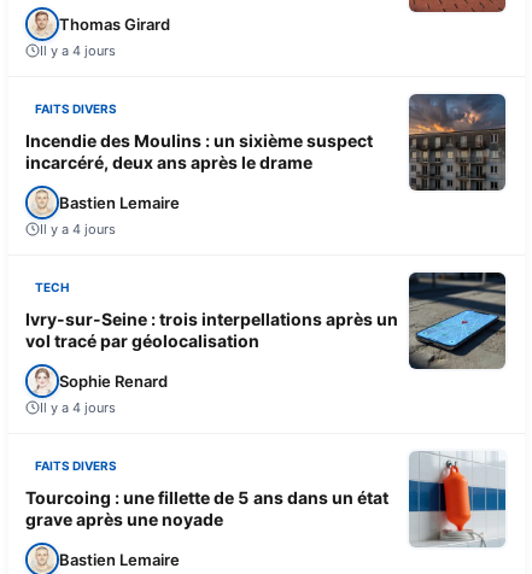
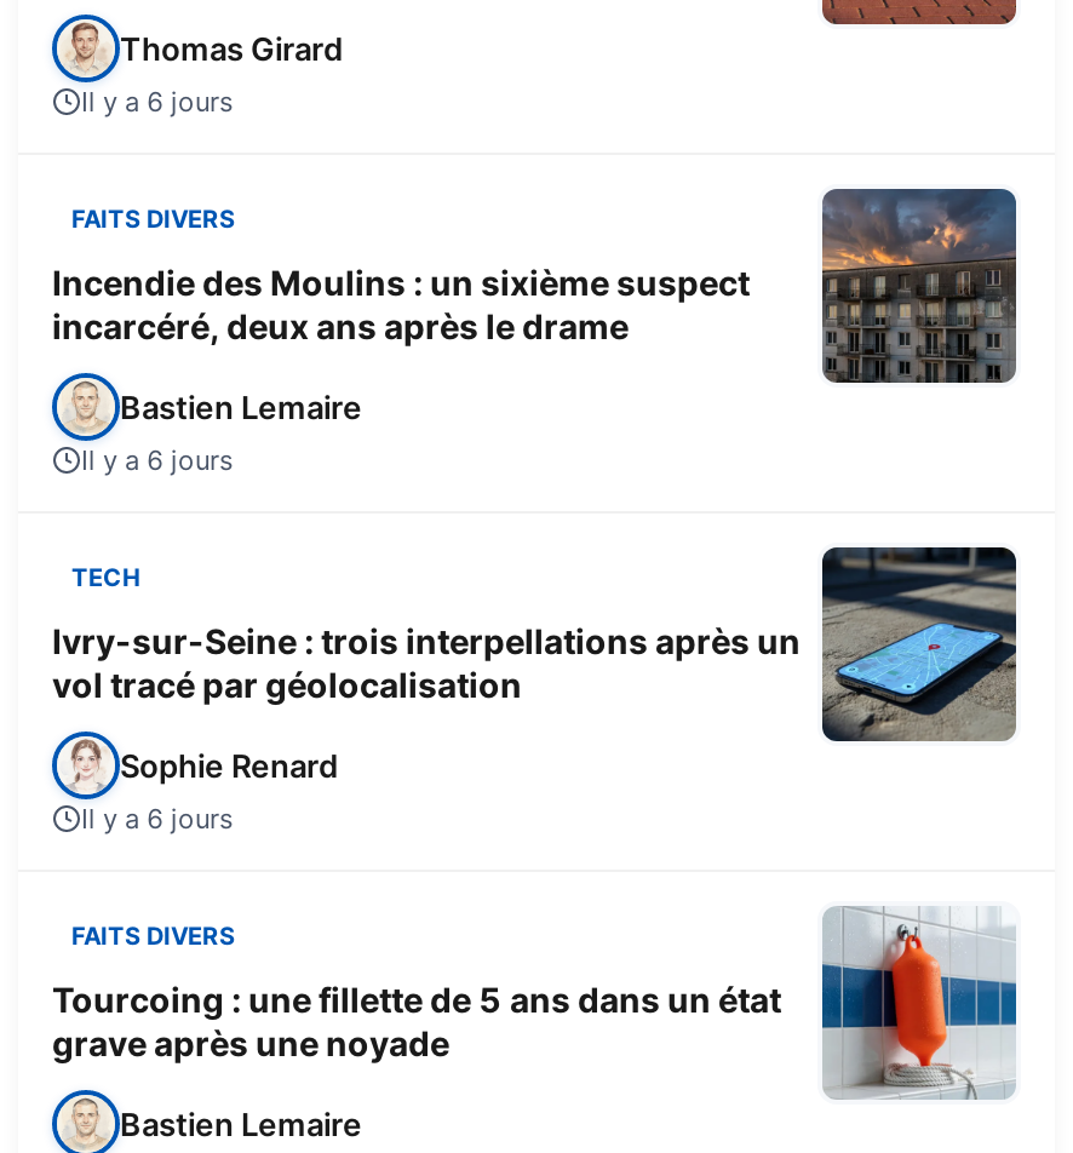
[40,42,116,59] Il y a 4 jours -> [81,84,234,118] Il y a 6 jours
[40,220,116,237] Il y a 4 jours -> [81,442,234,476] Il y a 6 jours
[40,399,116,416] Il y a 4 jours -> [81,801,234,835] Il y a 6 jours

